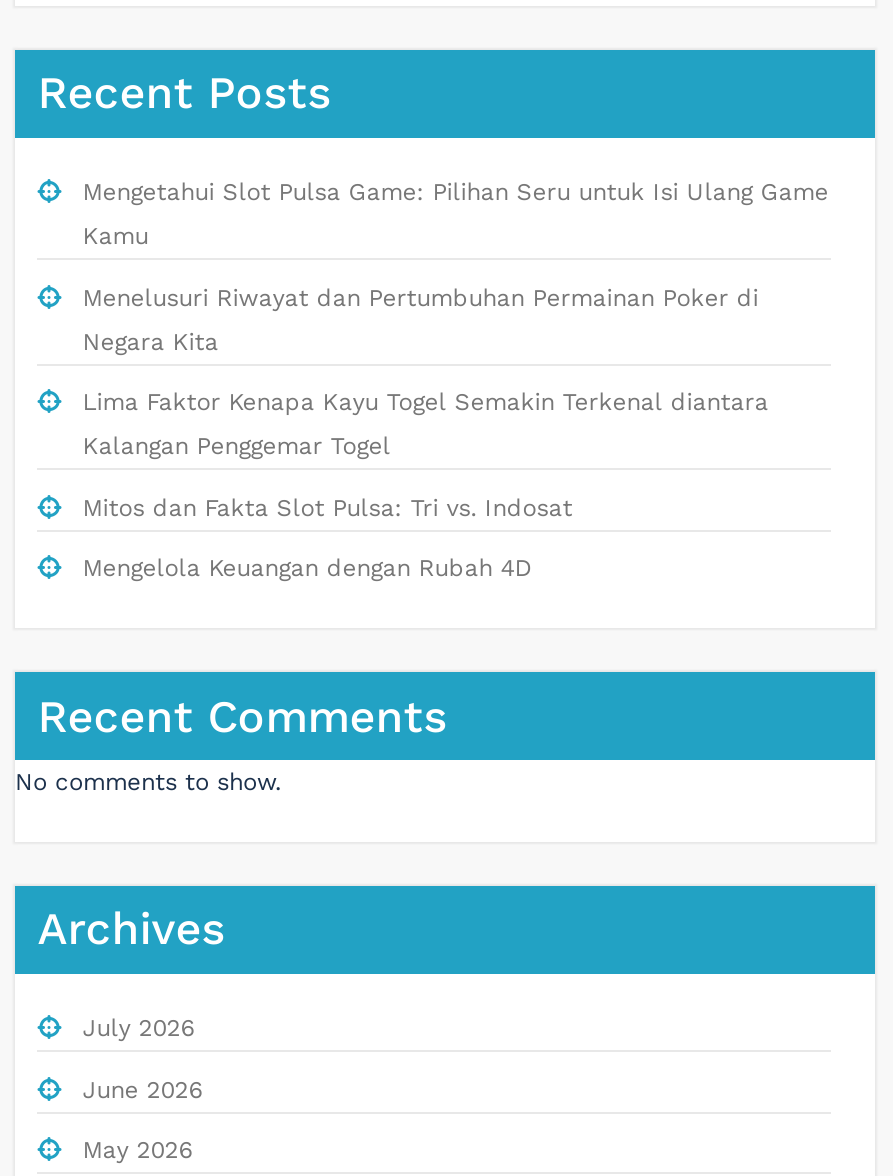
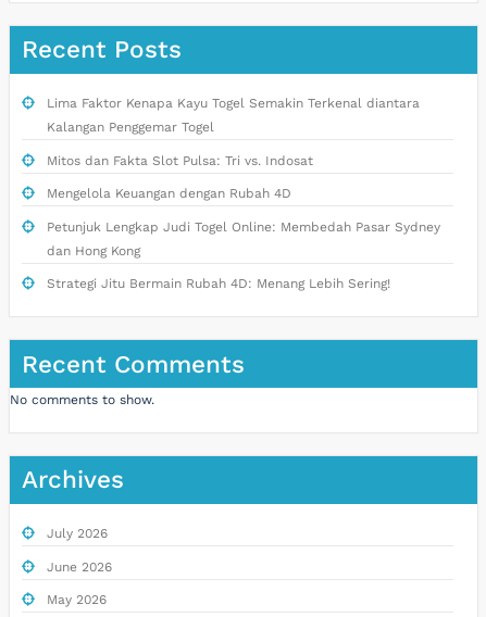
[83,178,829,355] Mengetahui Slot Pulsa Game: Pilihan Seru untuk Isi Ulang Game | Kamu | Menelusuri Riwayat dan Pertumbuhan Permainan Poker di | Negara Kita -> none
moved [83,388,769,582] -> [47,96,419,201]: Lima Faktor Kenapa Kayu Togel Semakin Terkenal diantara | Kalangan Penggemar Togel | Mitos dan Fakta Slot Pulsa: Tri vs. Indosat | Mengelola Keuangan dengan Rubah 4D
none -> [47,219,440,291] Petunjuk Lengkap Judi Togel Online: Membedah Pasar Sydney | dan Hong Kong | Strategi Jitu Bermain Rubah 4D: Menang Lebih Sering!

